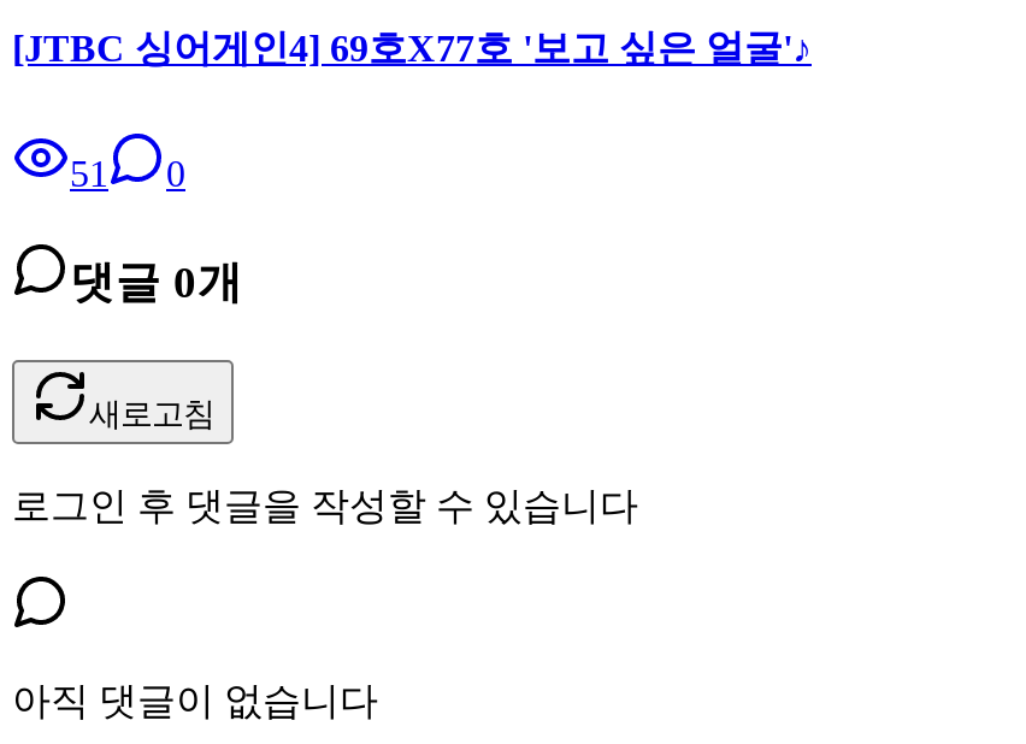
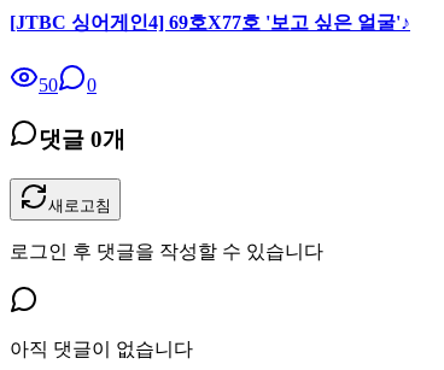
[70,152,185,193] 51 0 -> [39,74,97,95] 50 0

